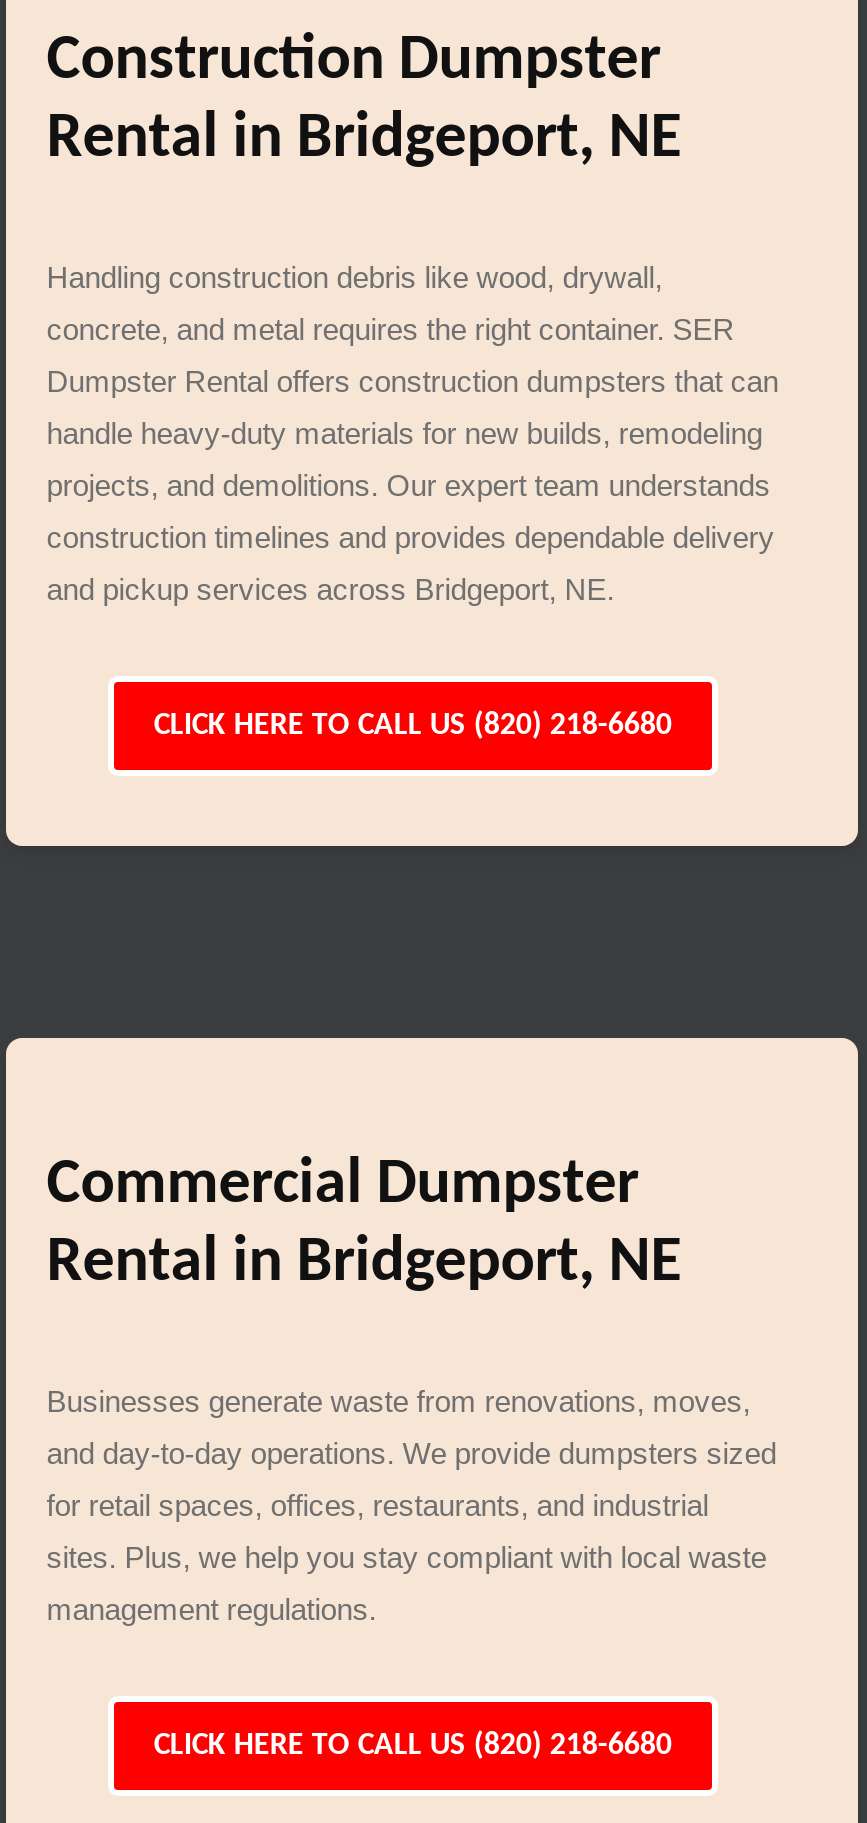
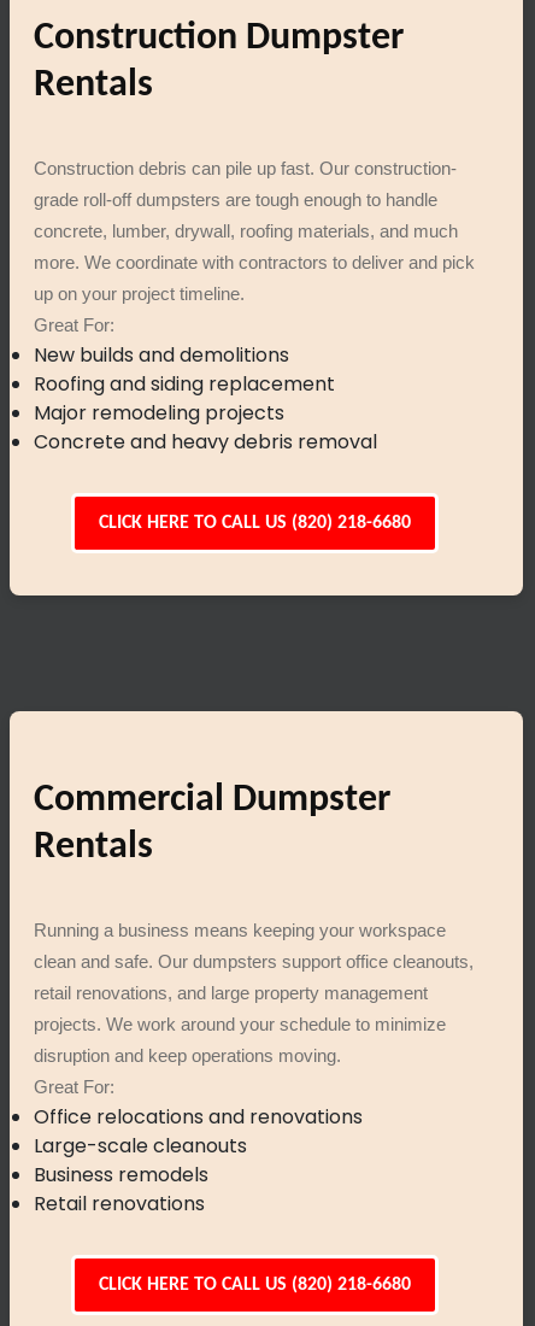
[46,108,778,606] Rental in Bridgeport, NE | Handling construction debris like wood, drywall, | concrete, and metal requires the right container. SER | Dumpster Rental offers construction dumpsters that can | handle heavy-duty materials for new builds, remodeling | projects, and demolitions. Our expert team understands | construction timelines and provides dependable delivery | and pickup services across Bridgeport, NE. -> [34,66,475,456] Rentals | Construction debris can pile up fast. Our construction- | grade roll-off dumpsters are tough enough to handle | concrete, lumber, drywall, roofing materials, and much | more. We coordinate with contractors to deliver and pick | up on your project timeline. | Great For: | New builds and demolitions | Roofing and siding replacement | Major remodeling projects | Concrete and heavy debris removal
[46,1232,776,1626] Rental in Bridgeport, NE | Businesses generate waste from renovations, moves, | and day-to-day operations. We provide dumpsters sized | for retail spaces, offices, restaurants, and industrial | sites. Plus, we help you stay compliant with local waste | management regulations. -> [34,828,474,1218] Rentals | Running a business means keeping your workspace | clean and safe. Our dumpsters support office cleanouts, | retail renovations, and large property management | projects. We work around your schedule to minimize | disruption and keep operations moving. | Great For: | Office relocations and renovations | Large-scale cleanouts | Business remodels | Retail renovations

